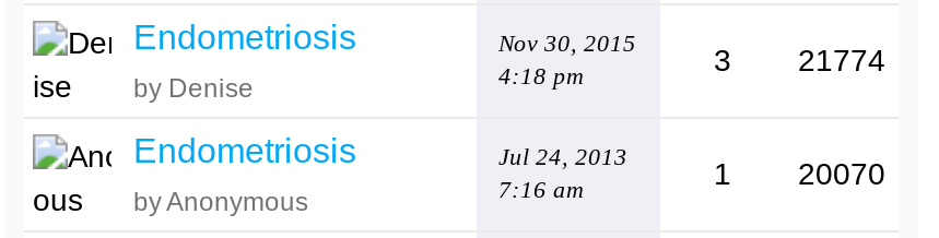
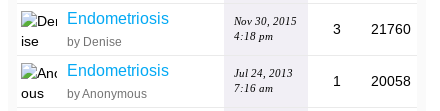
[714,43,885,78] 3 21774 -> [332,21,411,37] 3 21760
[714,156,885,191] 1 20070 -> [332,73,411,89] 1 20058

